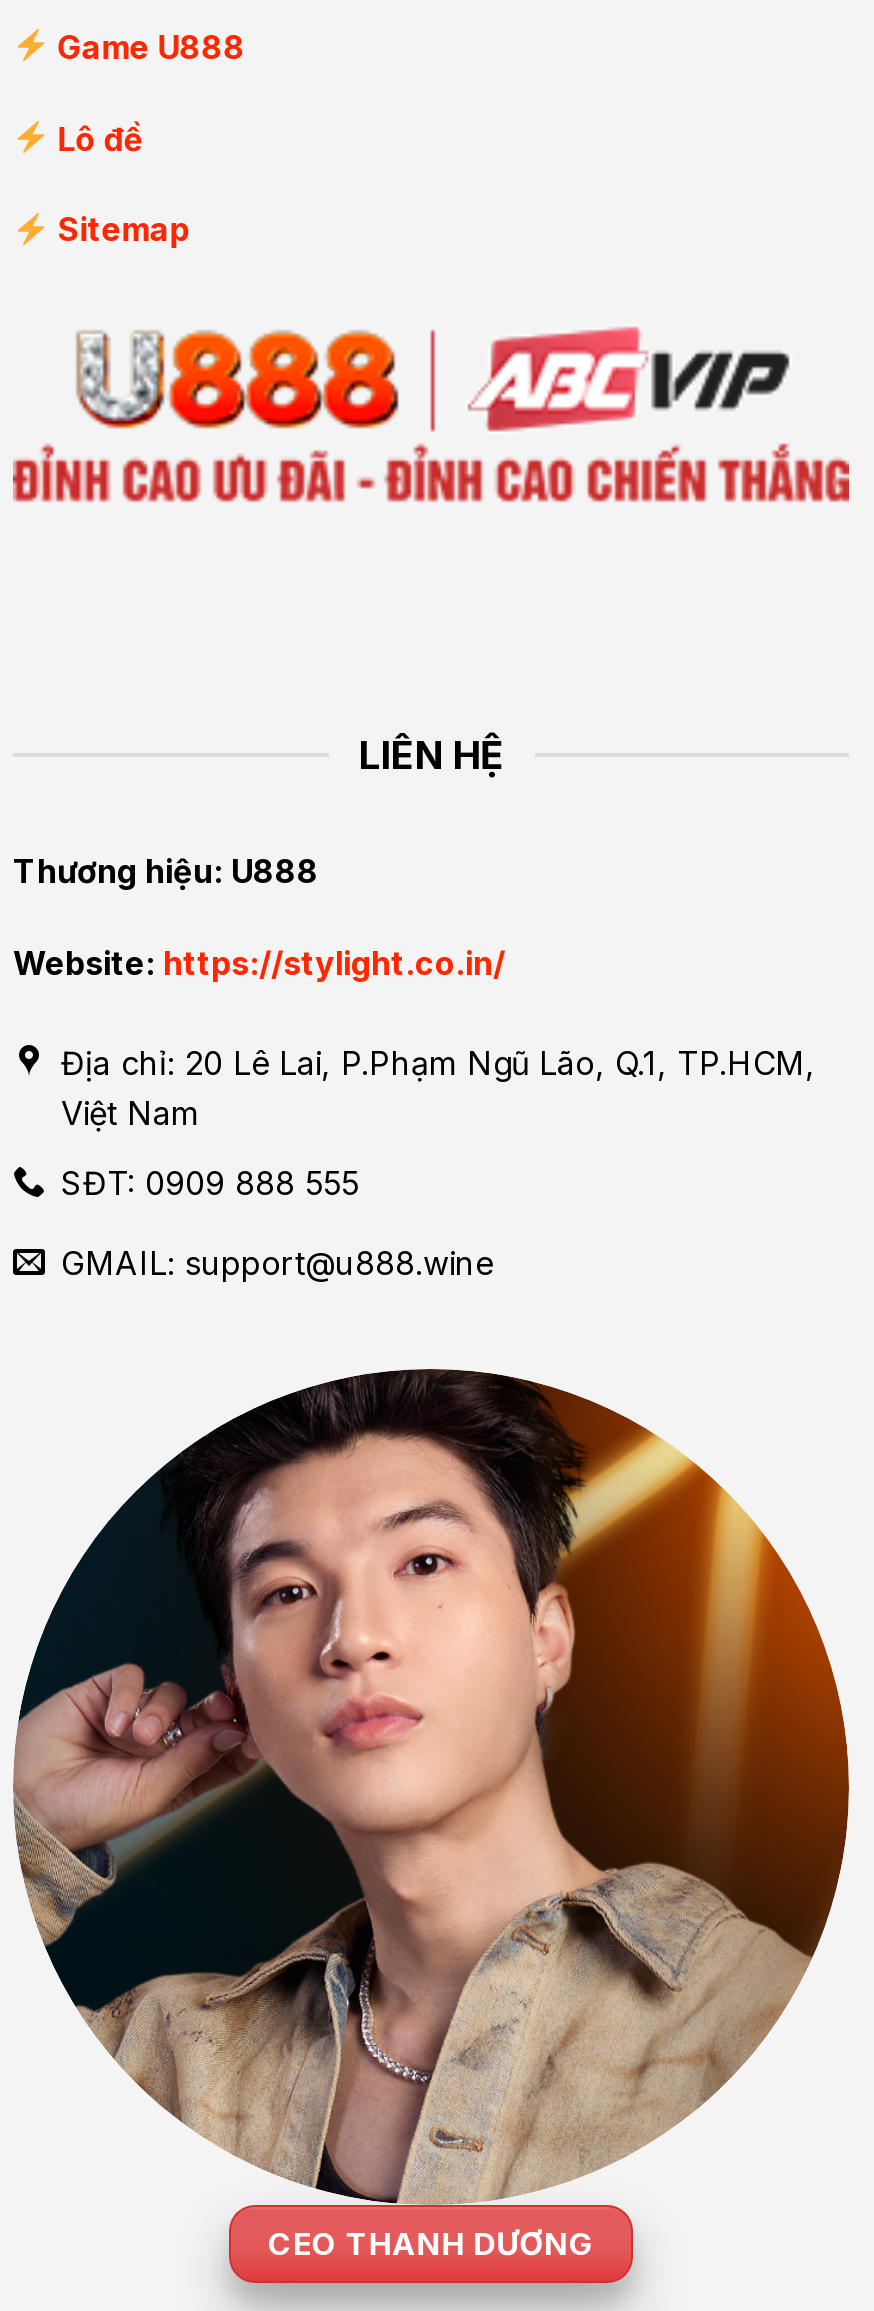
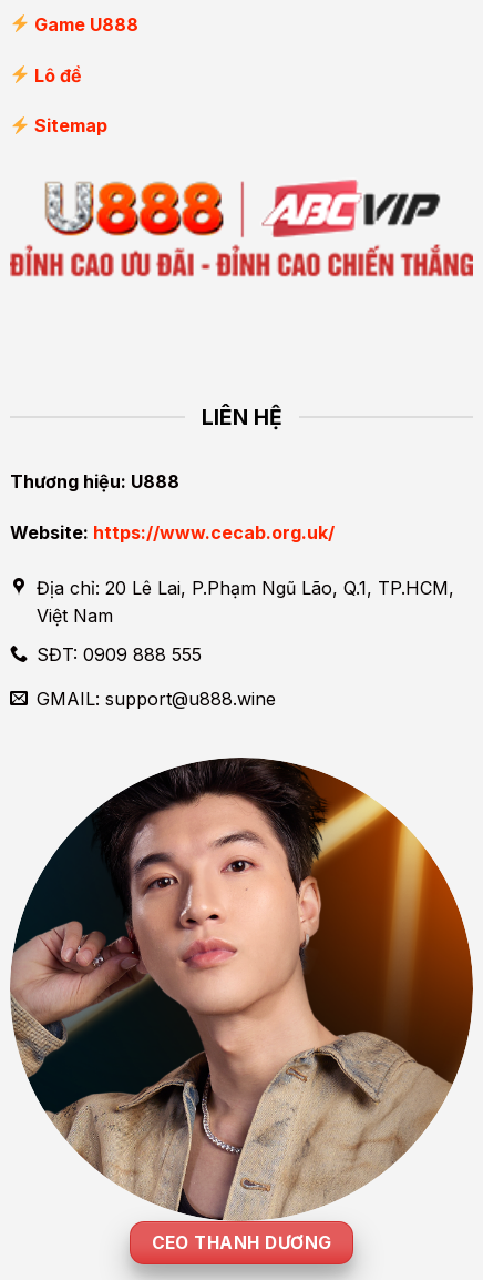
[13,942,505,982] Website: https://stylight.co.in/ -> [10,521,335,543] Website: https://www.cecab.org.uk/

